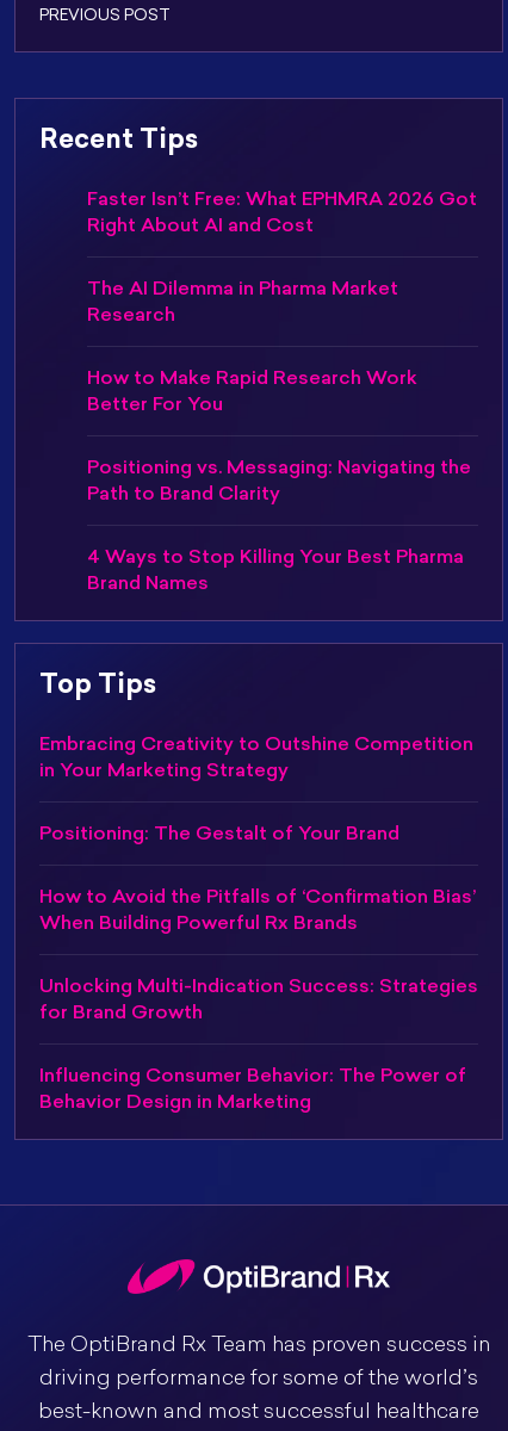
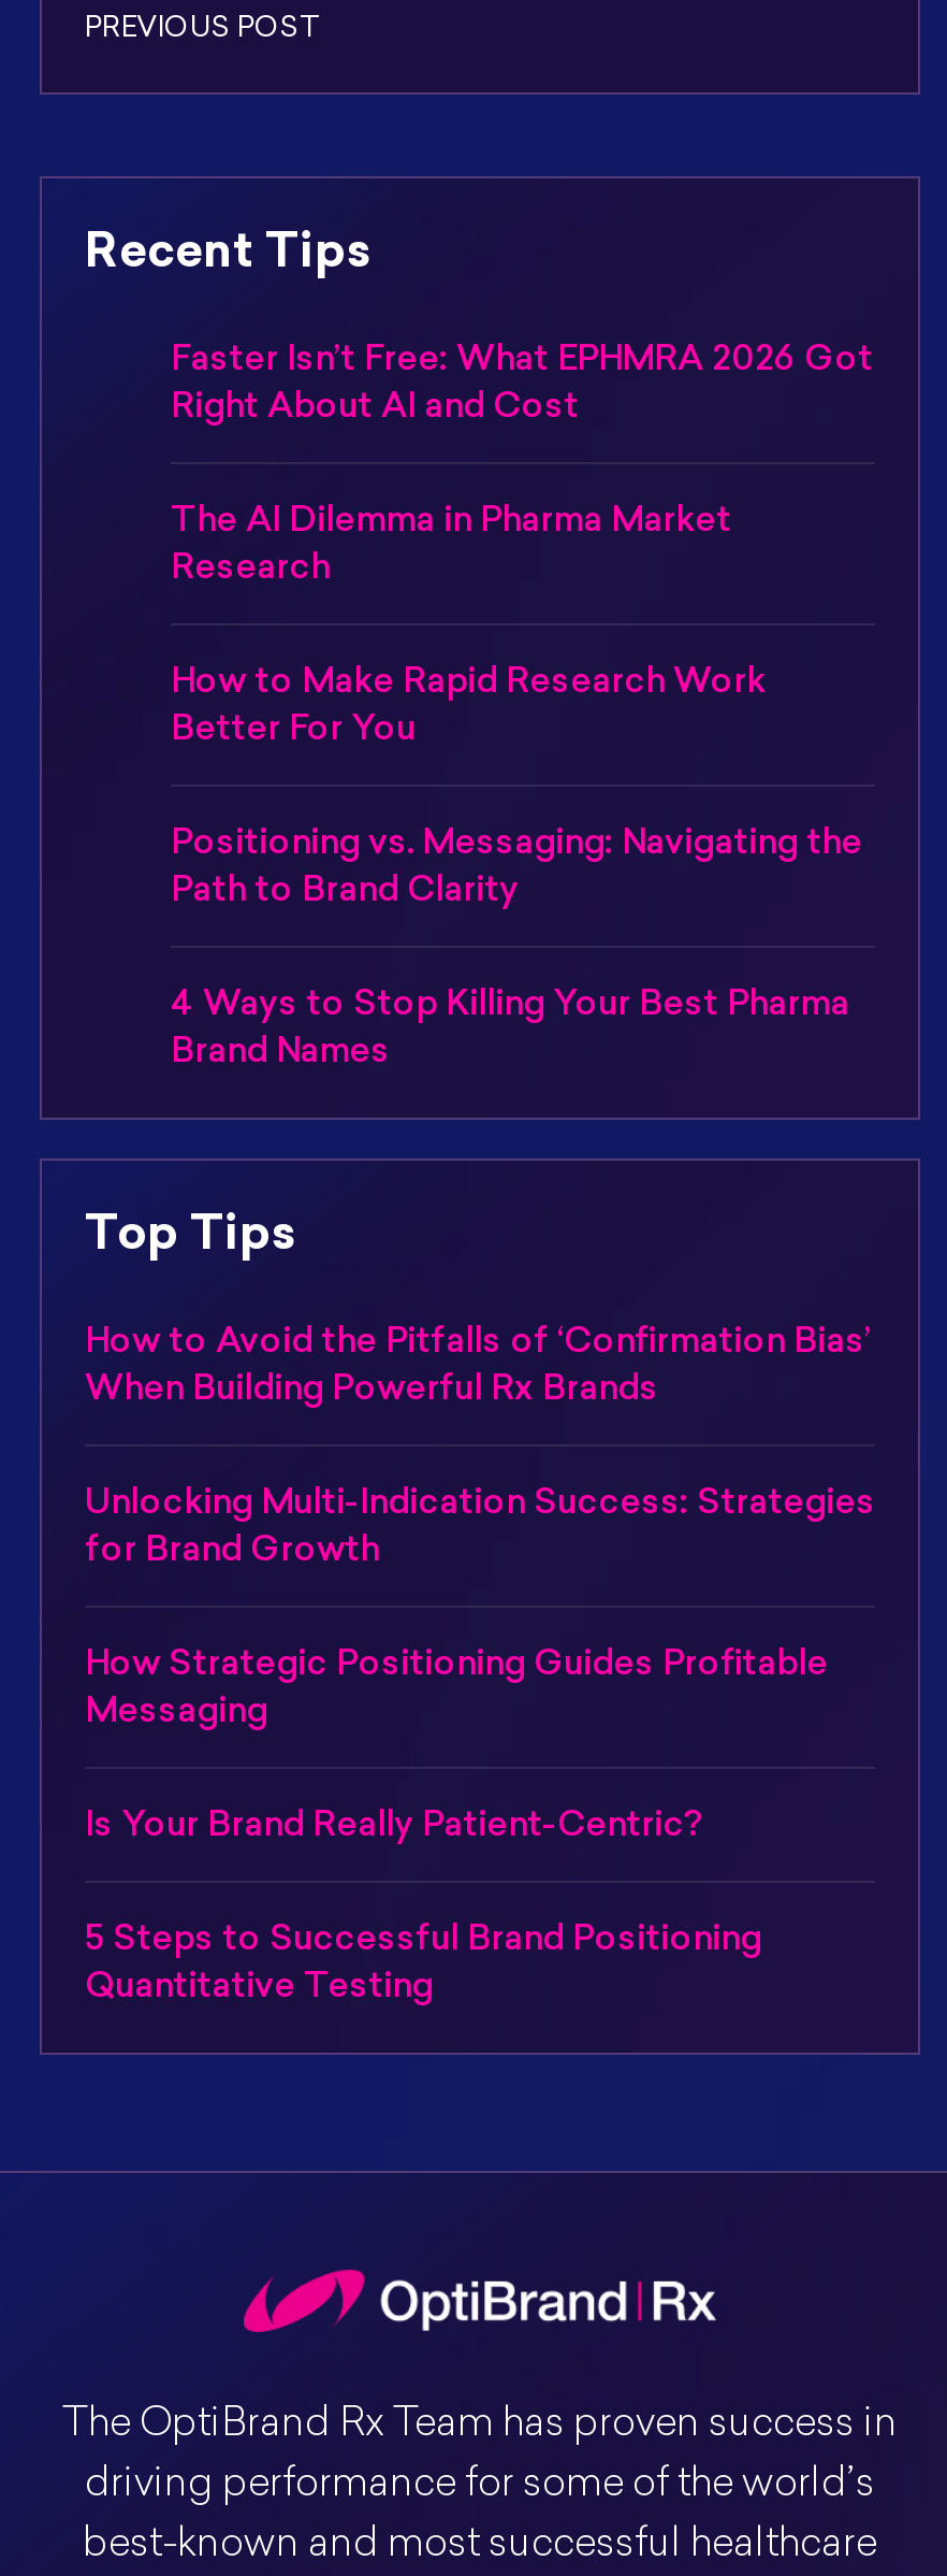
[39,732,473,844] Embracing Creativity to Outshine Competition | in Your Marketing Strategy | Positioning: The Gestalt of Your Brand -> none
moved [39,884,478,1023] -> [85,1319,875,1568]: How to Avoid the Pitfalls of ‘Confirmation Bias’ | When Building Powerful Rx Brands | Unlocking Multi-Indication Success: Strategies | for Brand Growth
[39,1063,466,1112] Influencing Consumer Behavior: The Power of | Behavior Design in Marketing -> [85,1641,828,2005] How Strategic Positioning Guides Profitable | Messaging | Is Your Brand Really Patient-Centric? | 5 Steps to Successful Brand Positioning | Quantitative Testing

